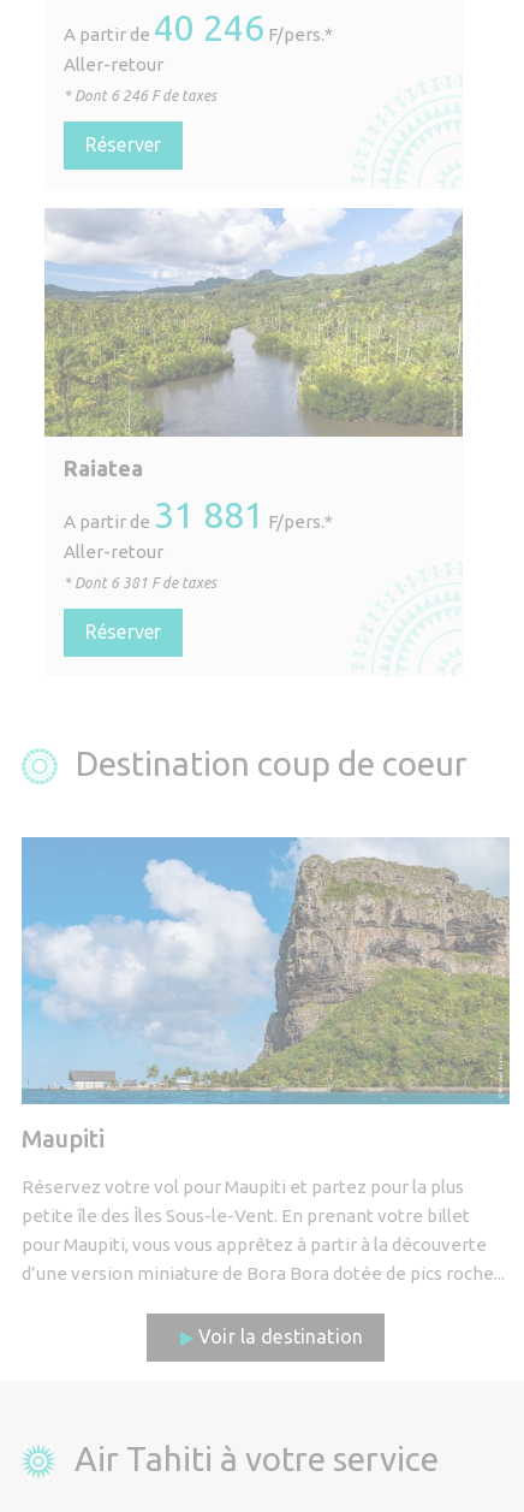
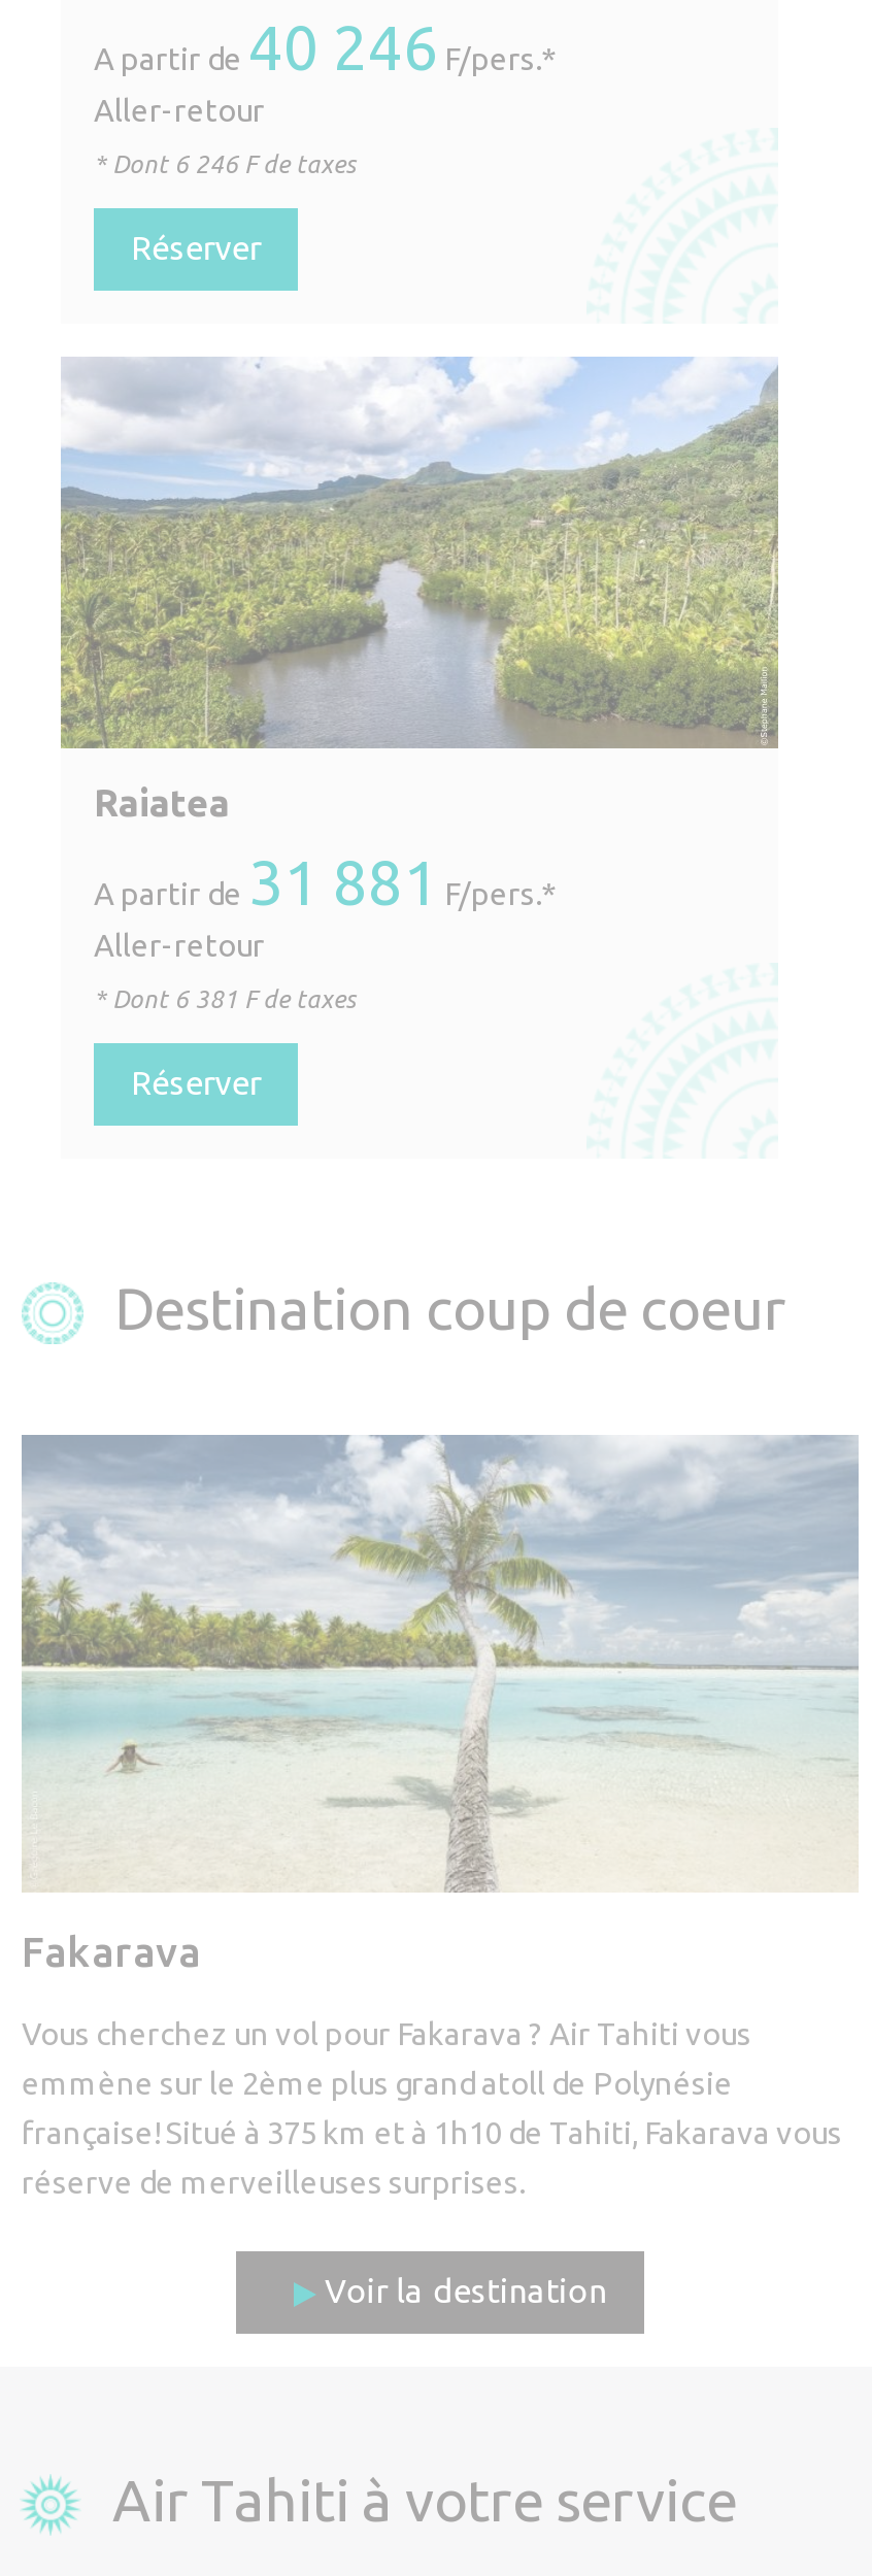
[20,836,511,1153] [image] | Maupiti -> [20,1433,859,1976] [image] | Fakarava
[22,1177,505,1284] Réservez votre vol pour Maupiti et partez pour la plus | petite île des Îles Sous-le-Vent. En prenant votre billet | pour Maupiti, vous vous apprêtez à partir à la découverte | d’une version miniature de Bora Bora dotée de pics roche... -> [22,2017,842,2201] Vous cherchez un vol pour Fakarava ? Air Tahiti vous | emmène sur le 2ème plus grand atoll de Polynésie | française! Situé à 375 km et à 1h10 de Tahiti, Fakarava vous | réserve de merveilleuses surprises.

